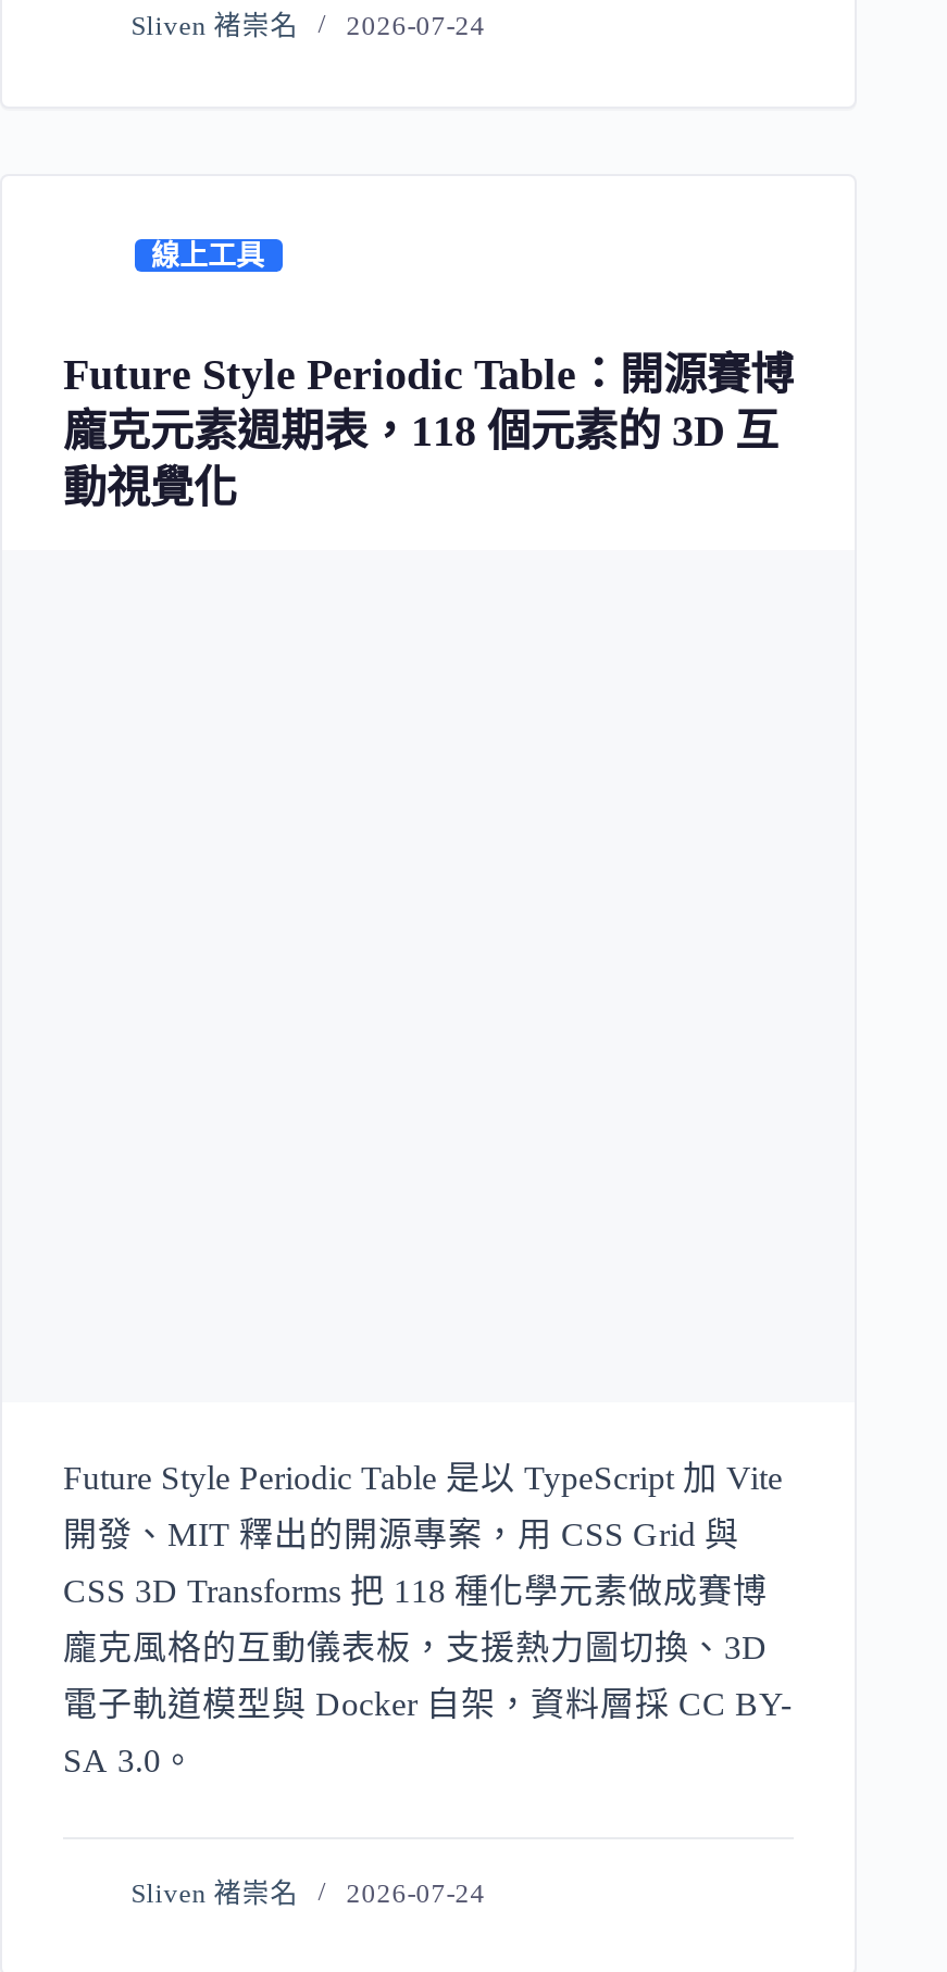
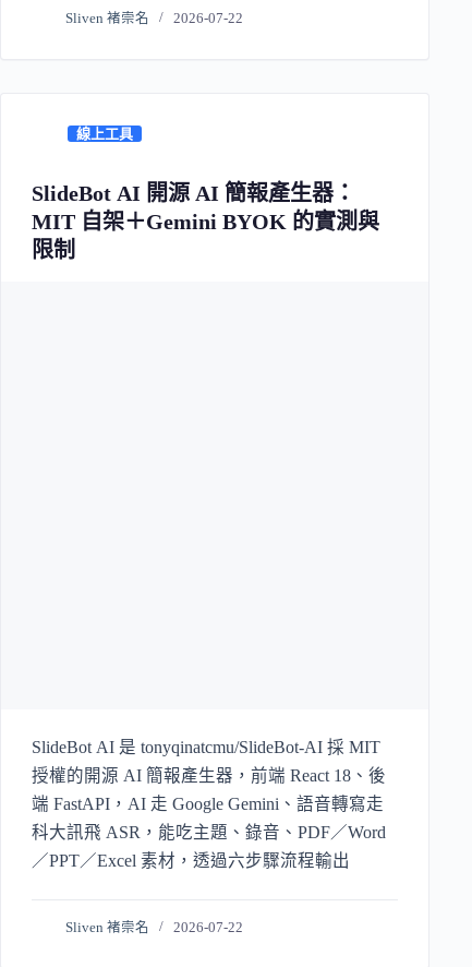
[131,11,485,42] Sliven 褚崇名 2026-07-24 -> [66,11,243,26] Sliven 褚崇名 2026-07-22
[63,350,794,511] Future Style Periodic Table：開源賽博 | 龐克元素週期表，118 個元素的 3D 互 | 動視覺化 -> [32,181,379,262] SlideBot AI 開源 AI 簡報產生器： | MIT 自架＋Gemini BYOK 的實測與 | 限制
[63,1460,792,1780] Future Style Periodic Table 是以 TypeScript 加 Vite | 開發、MIT 釋出的開源專案，用 CSS Grid 與 | CSS 3D Transforms 把 118 種化學元素做成賽博 | 龐克風格的互動儀表板，支援熱力圖切換、3D | 電子軌道模型與 Docker 自架，資料層採 CC BY- | SA 3.0。 -> [32,738,386,870] SlideBot AI 是 tonyqinatcmu/SlideBot-AI 採 MIT | 授權的開源 AI 簡報產生器，前端 React 18、後 | 端 FastAPI，AI 走 Google Gemini、語音轉寫走 | 科大訊飛 ASR，能吃主題、錄音、PDF／Word | ／PPT／Excel 素材，透過六步驟流程輸出
[131,1880,485,1910] Sliven 褚崇名 2026-07-24 -> [66,921,243,936] Sliven 褚崇名 2026-07-22

